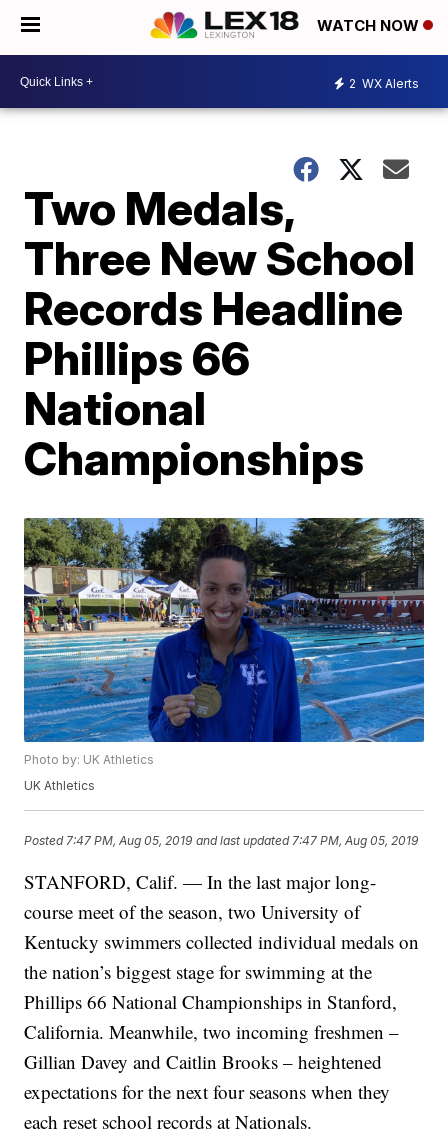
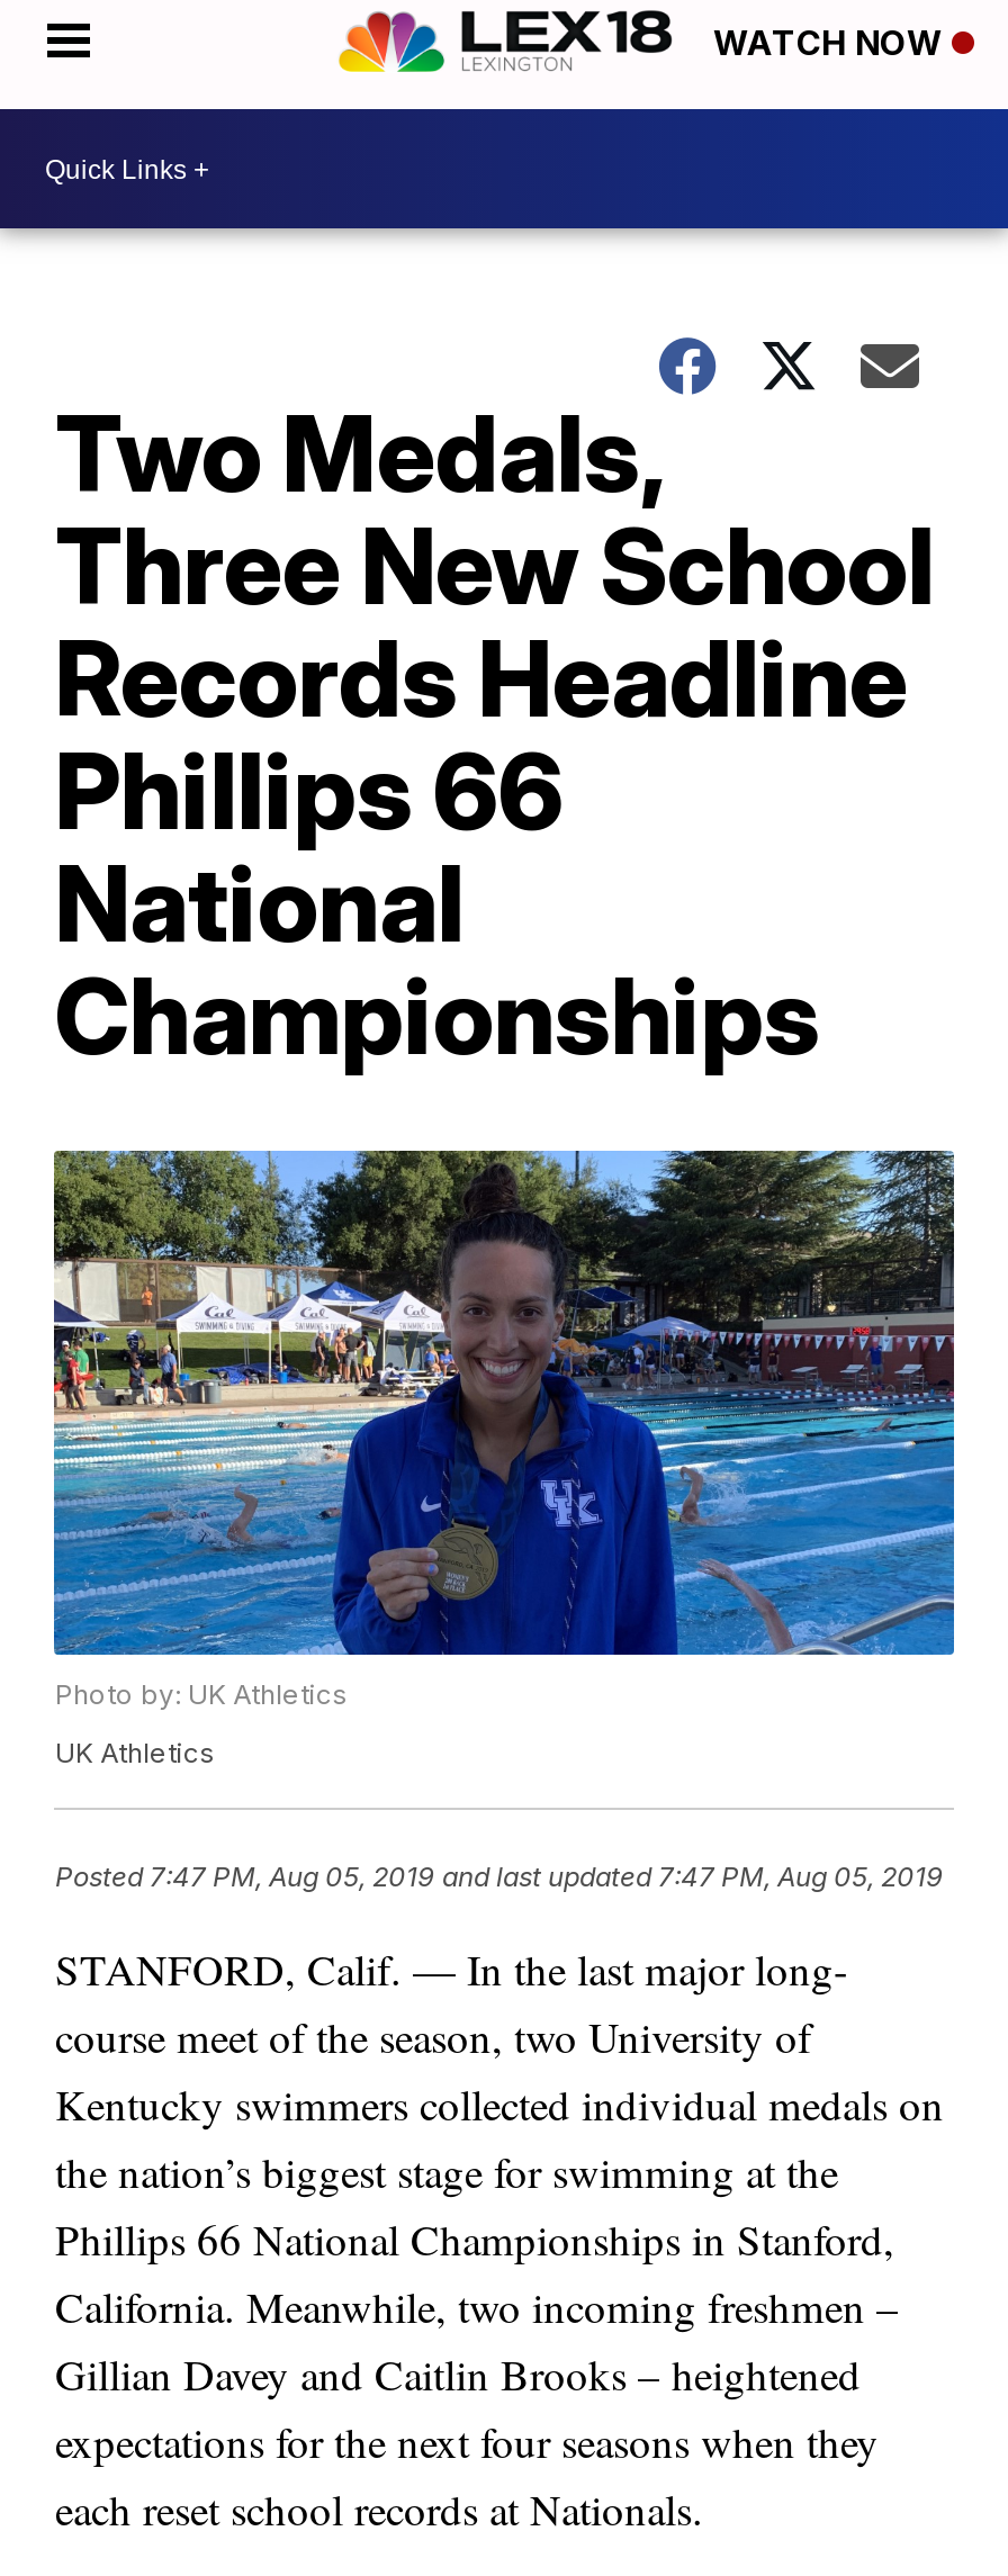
[349,75,419,90] 2 WX Alerts -> none

